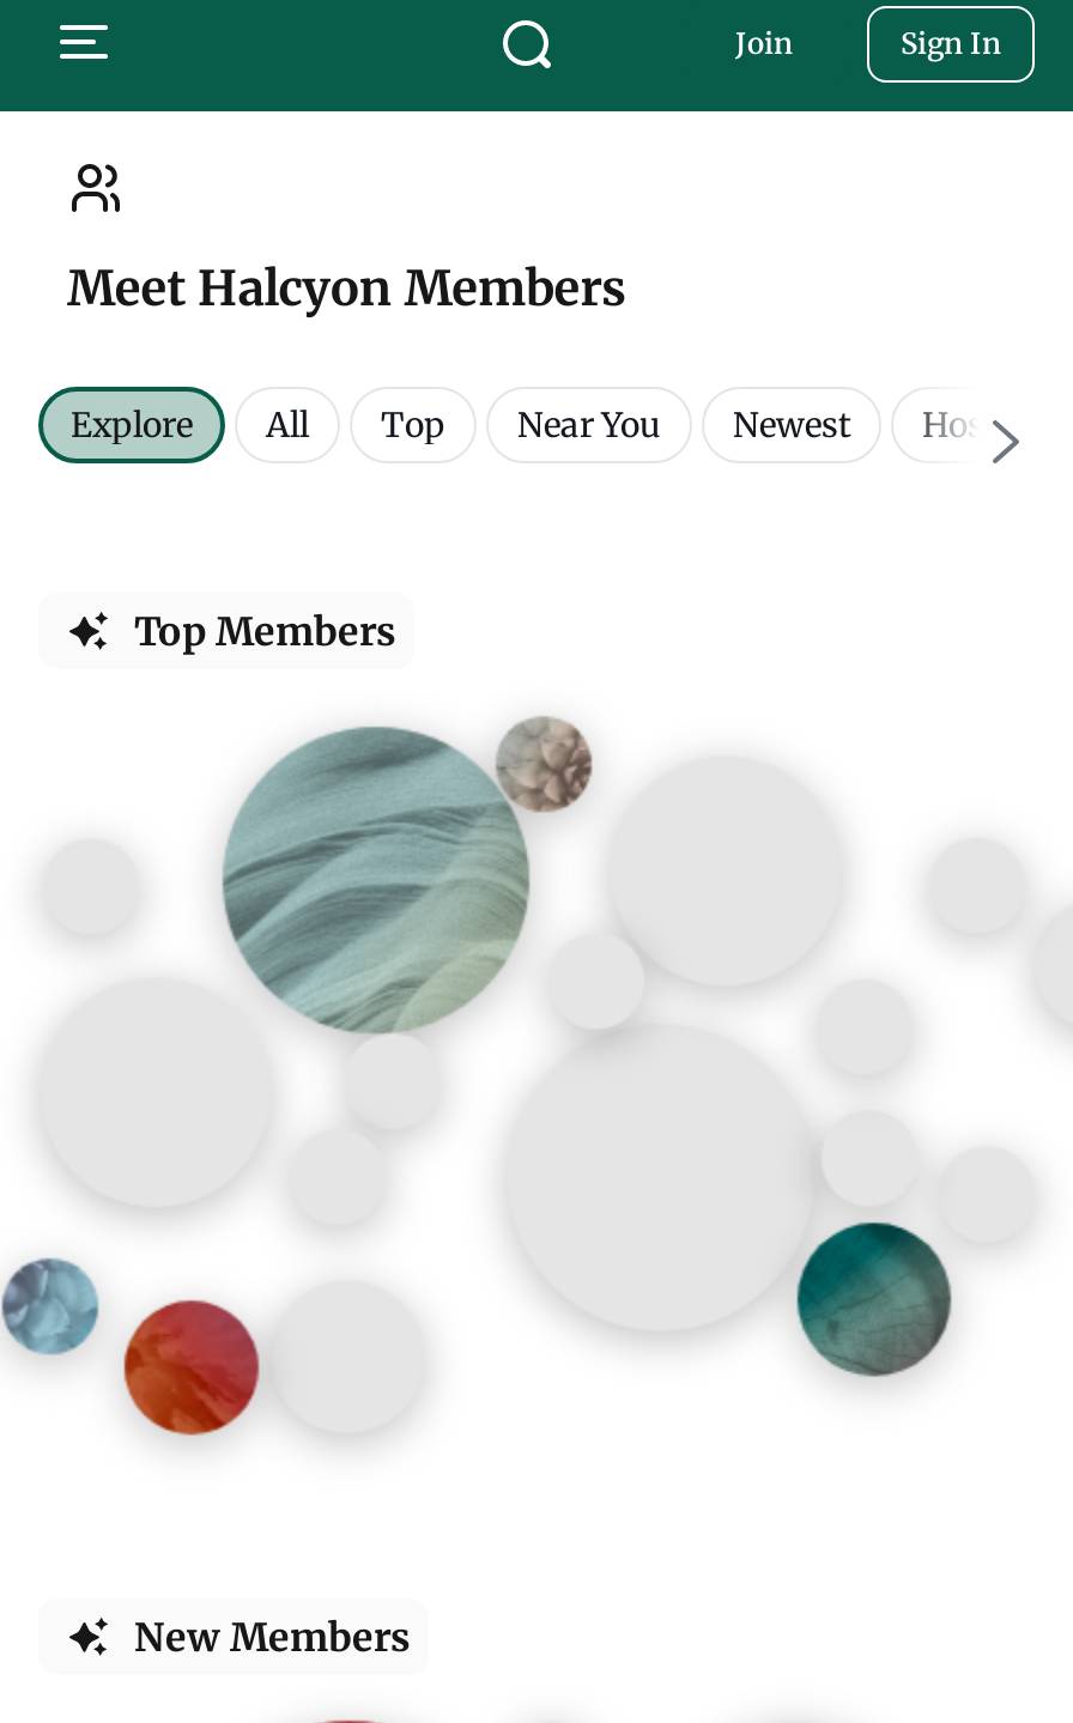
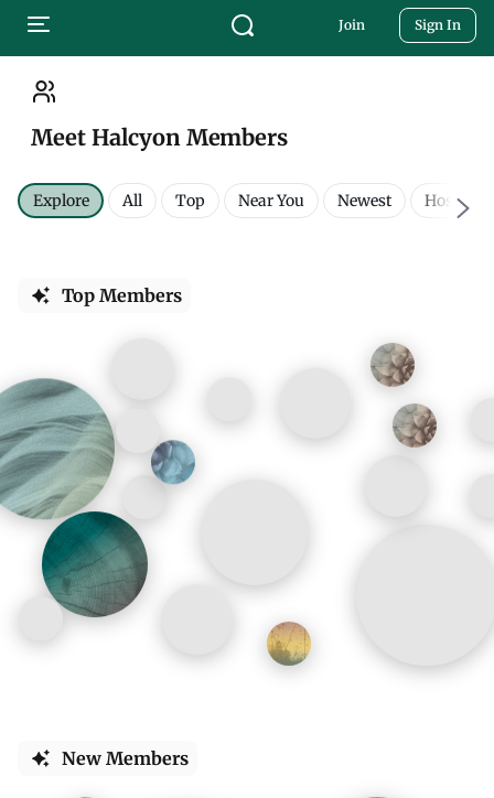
[7,715,1044,1443] [image] -> [3,335,491,670] [image]

